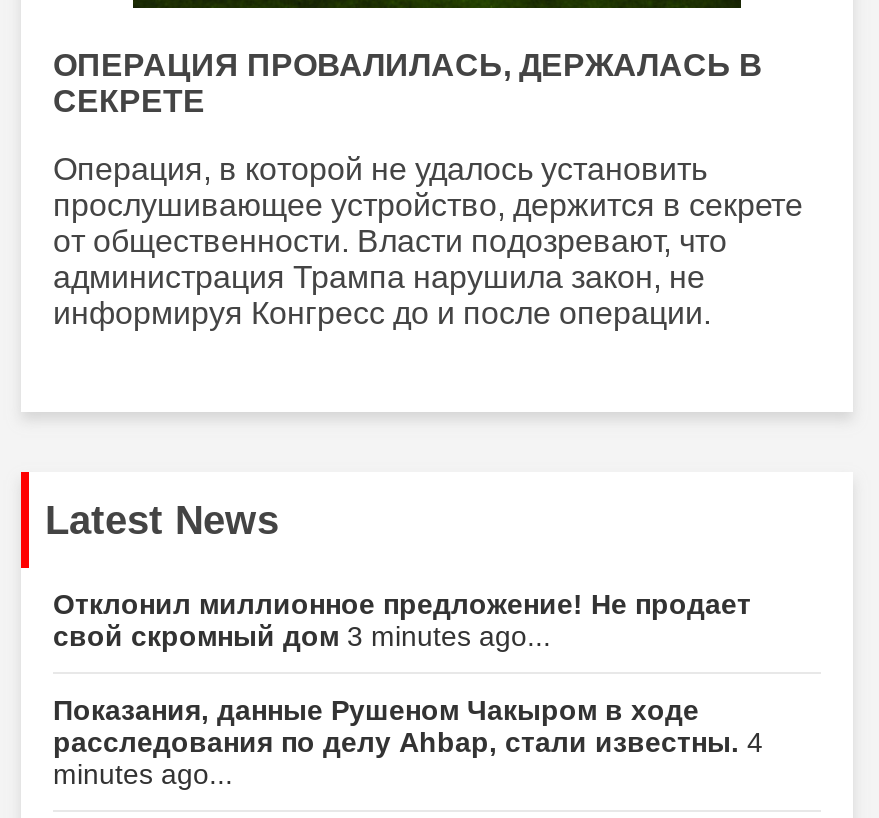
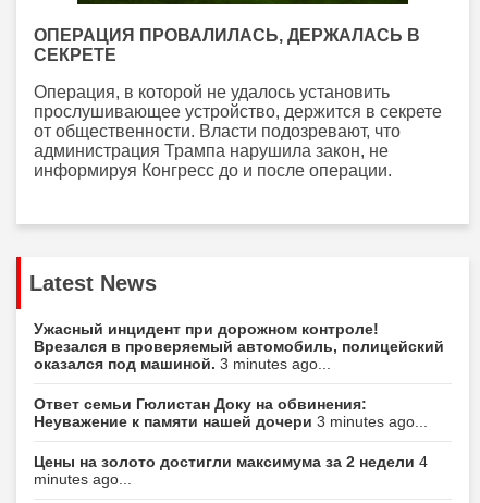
[53,589,763,759] Отклонил миллионное предложение! Не продает | свой скромный дом 3 minutes ago... | Показания, данные Рушеном Чакыром в ходе | расследования по делу Ahbap, стали известны. 4 -> [34,320,444,471] Ужасный инцидент при дорожном контроле! | Врезался в проверяемый автомобиль, полицейский | оказался под машиной. 3 minutes ago... | Ответ семьи Гюлистан Доку на обвинения: | Неуважение к памяти нашей дочери 3 minutes ago... | Цены на золото достигли максимума за 2 недели 4

